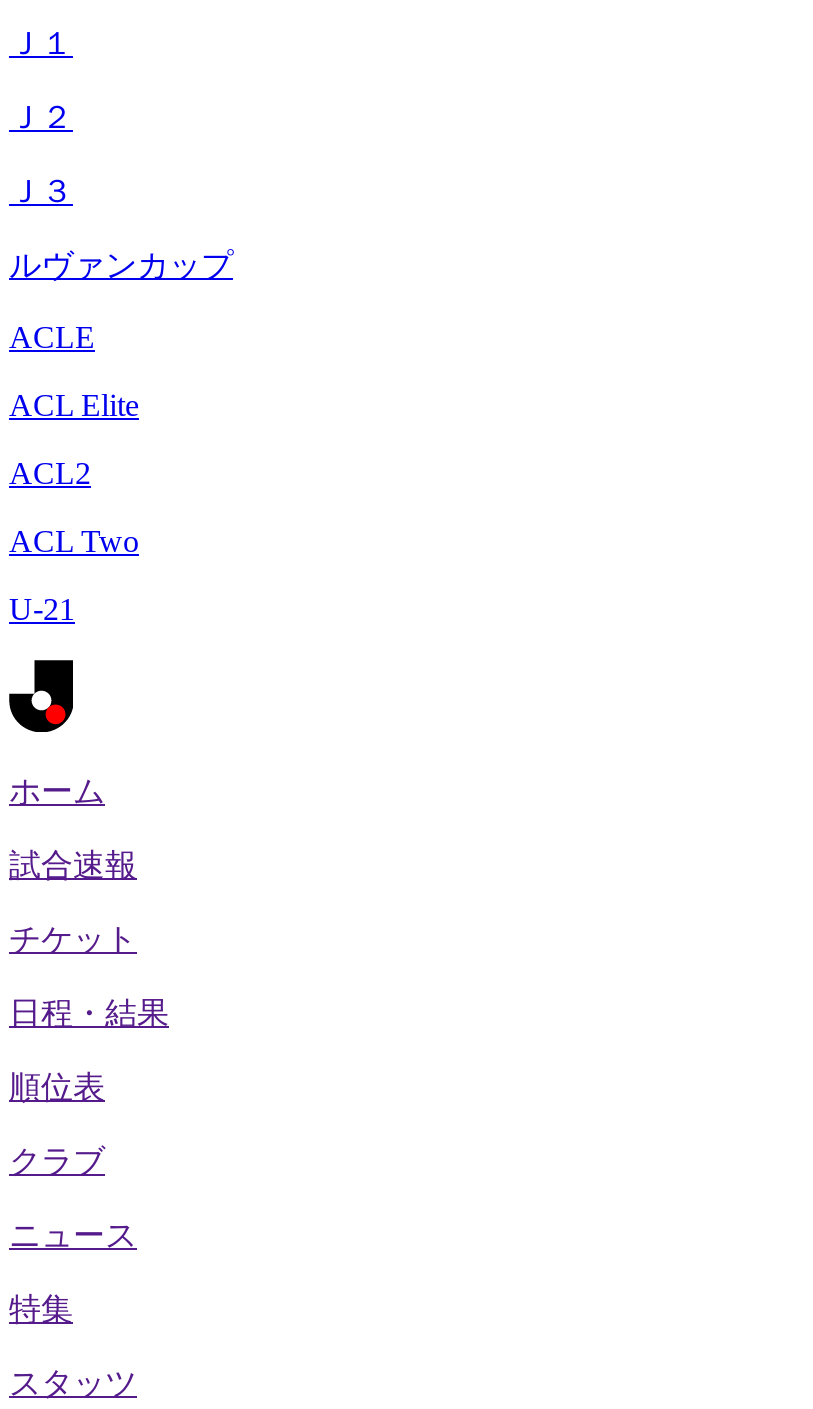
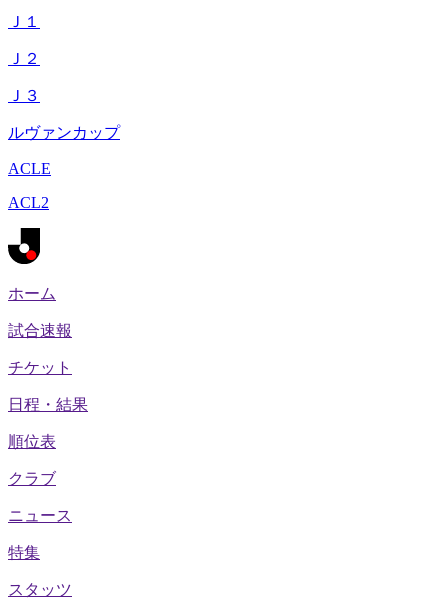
[9,388,139,422] ACL Elite -> none
[9,524,139,626] ACL Two | U-21 -> none

